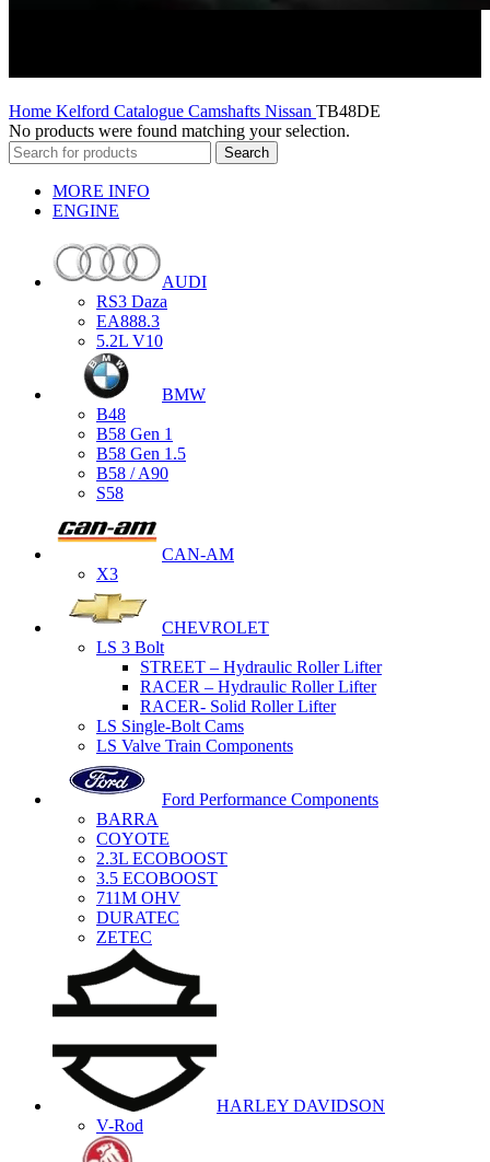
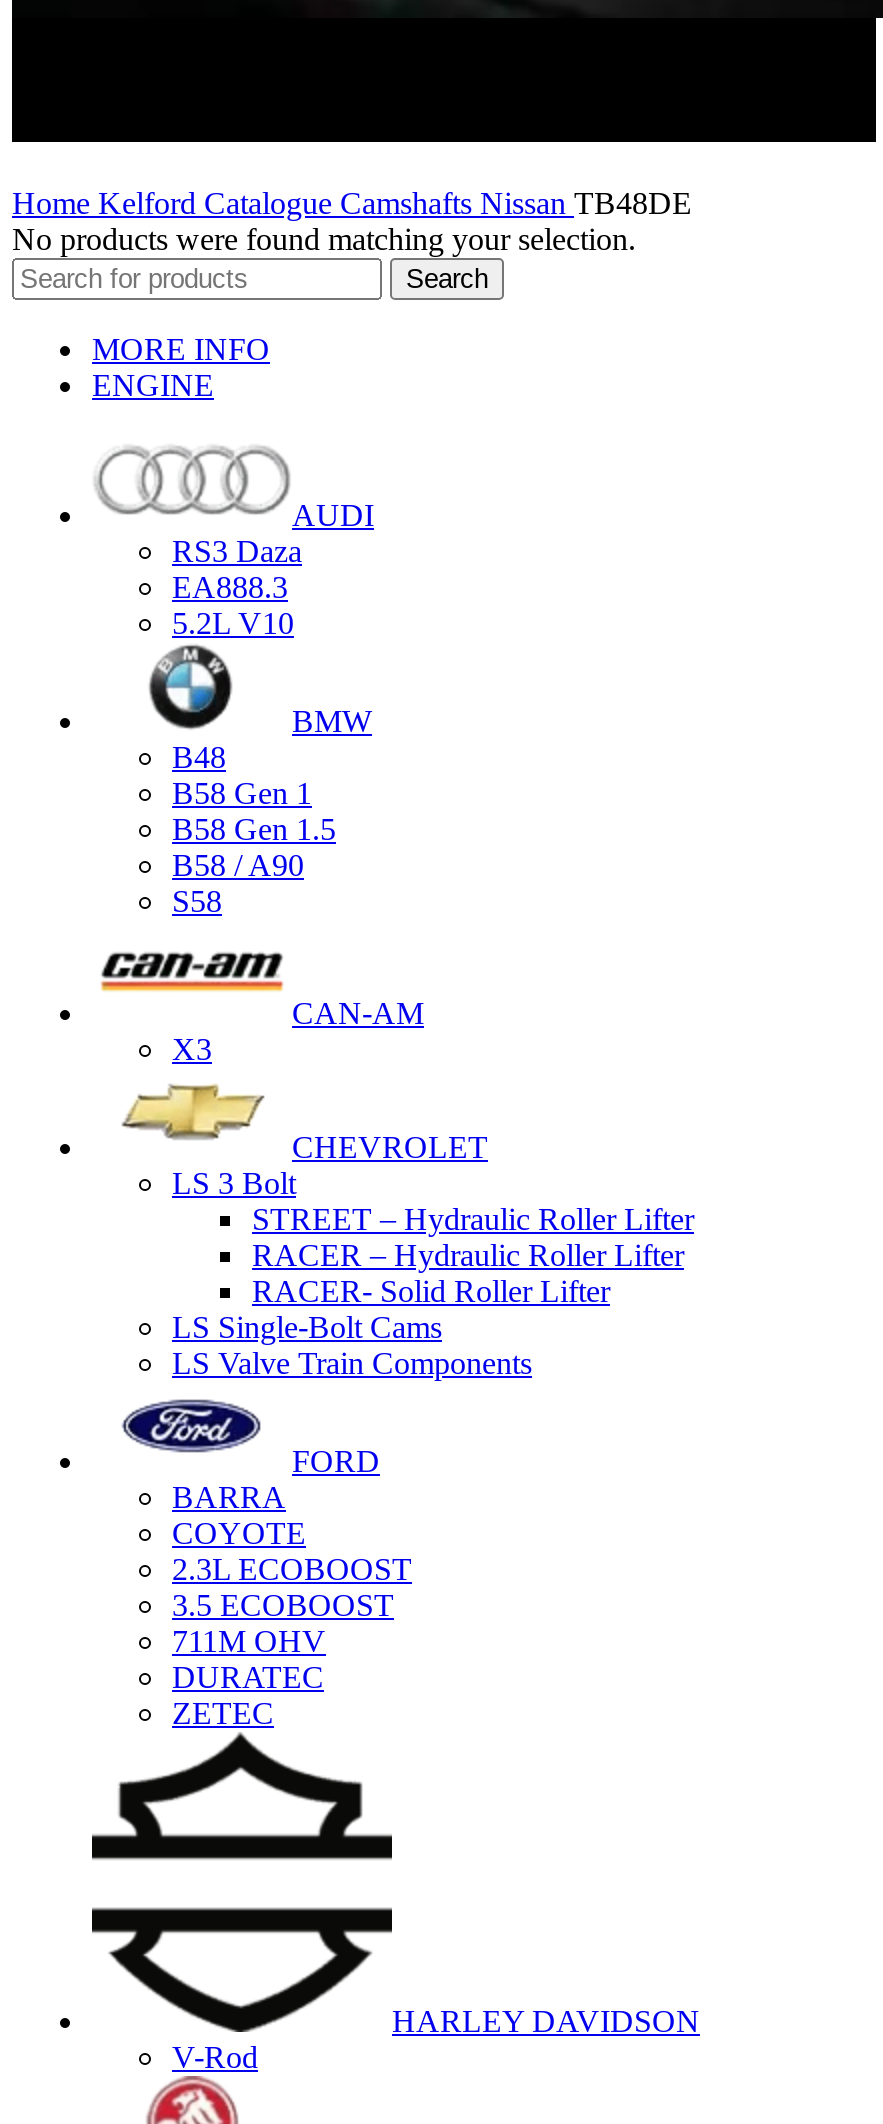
[162,790,378,808] Ford Performance Components -> [292,1444,380,1478] FORD

